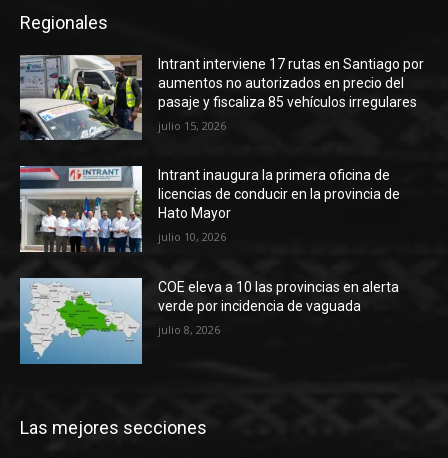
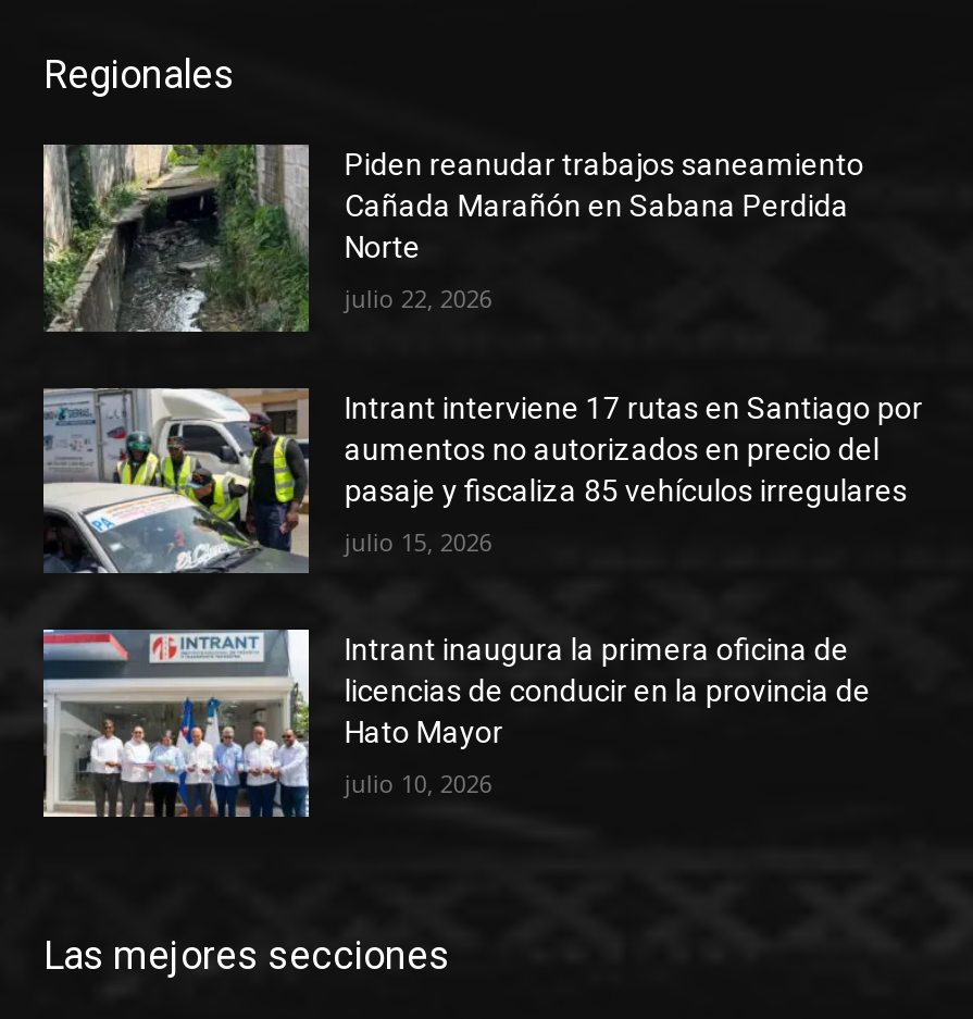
none -> [41,141,864,333] [image] | Piden reanudar trabajos saneamiento | Cañada Marañón en Sabana Perdida | Norte | julio 22, 2026
moved [11,51,424,254] -> [24,381,923,822]: [image] | Intrant interviene 17 rutas en Santiago por | aumentos no autorizados en precio del | ... | Hato Mayor | julio 10, 2026
[19,277,399,365] [image] | COE eleva a 10 las provincias en alerta | verde por incidencia de vaguada | julio 8, 2026 -> none

